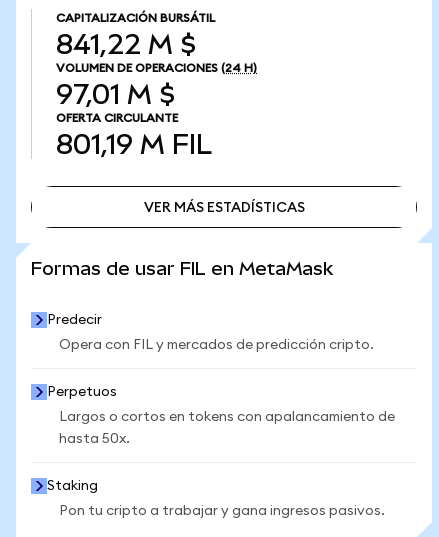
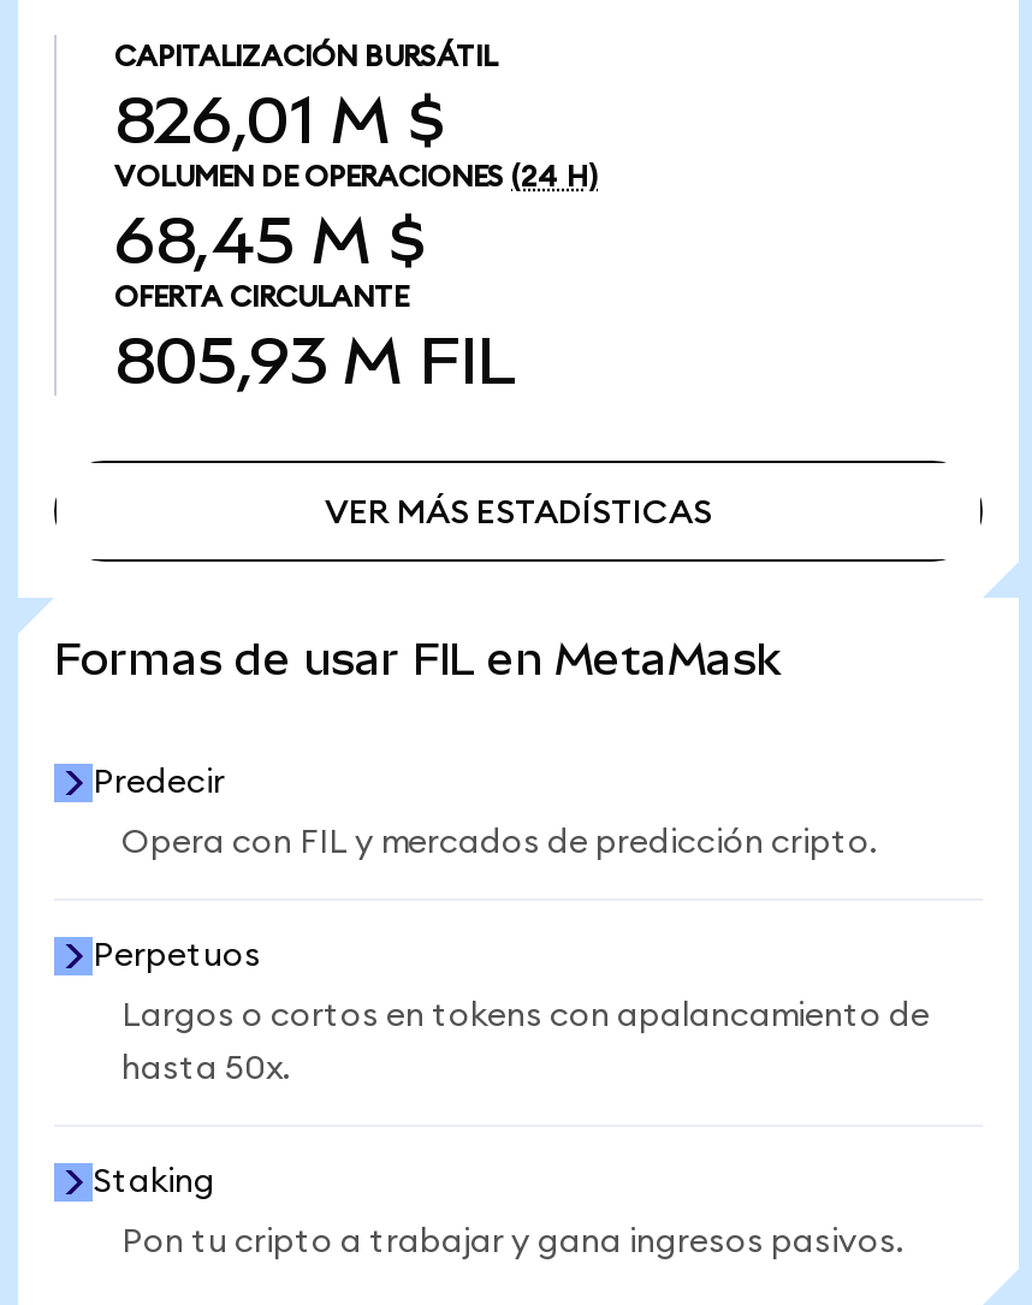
[56,29,196,60] 841,22 M $ -> [114,83,446,158] 826,01 M $
[56,79,175,110] 97,01 M $ -> [114,203,427,278] 68,45 M $
[56,129,212,160] 801,19 M FIL -> [114,324,516,398] 805,93 M FIL

